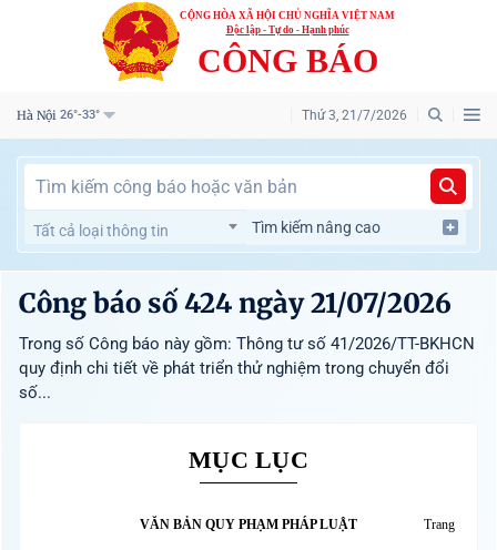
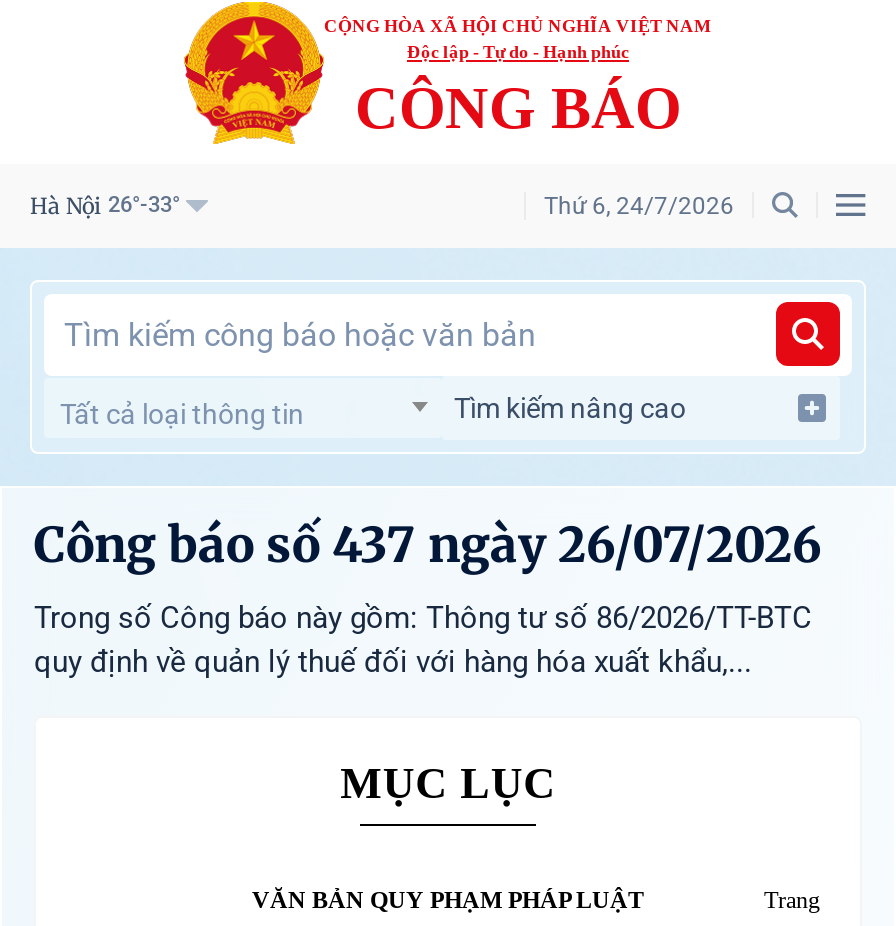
[302,107,407,123] Thứ 3, 21/7/2026 -> [544,191,734,219] Thứ 6, 24/7/2026
[19,286,475,402] Công báo số 424 ngày 21/07/2026 | Trong số Công báo này gồm: Thông tư số 41/2026/TT-BKHCN | quy định chi tiết về phát triển thử nghiệm trong chuyển đổi | số... -> [34,513,822,679] Công báo số 437 ngày 26/07/2026 | Trong số Công báo này gồm: Thông tư số 86/2026/TT-BTC | quy định về quản lý thuế đối với hàng hóa xuất khẩu,...

